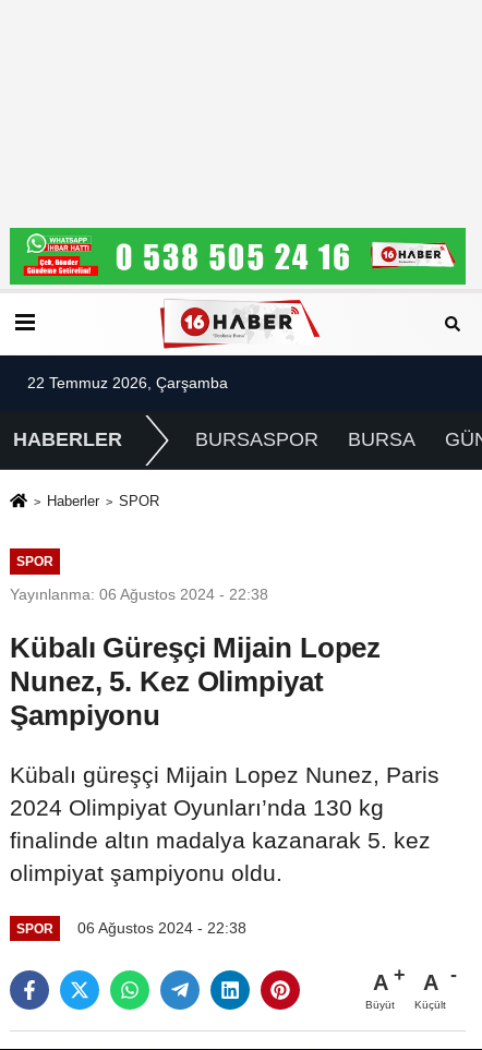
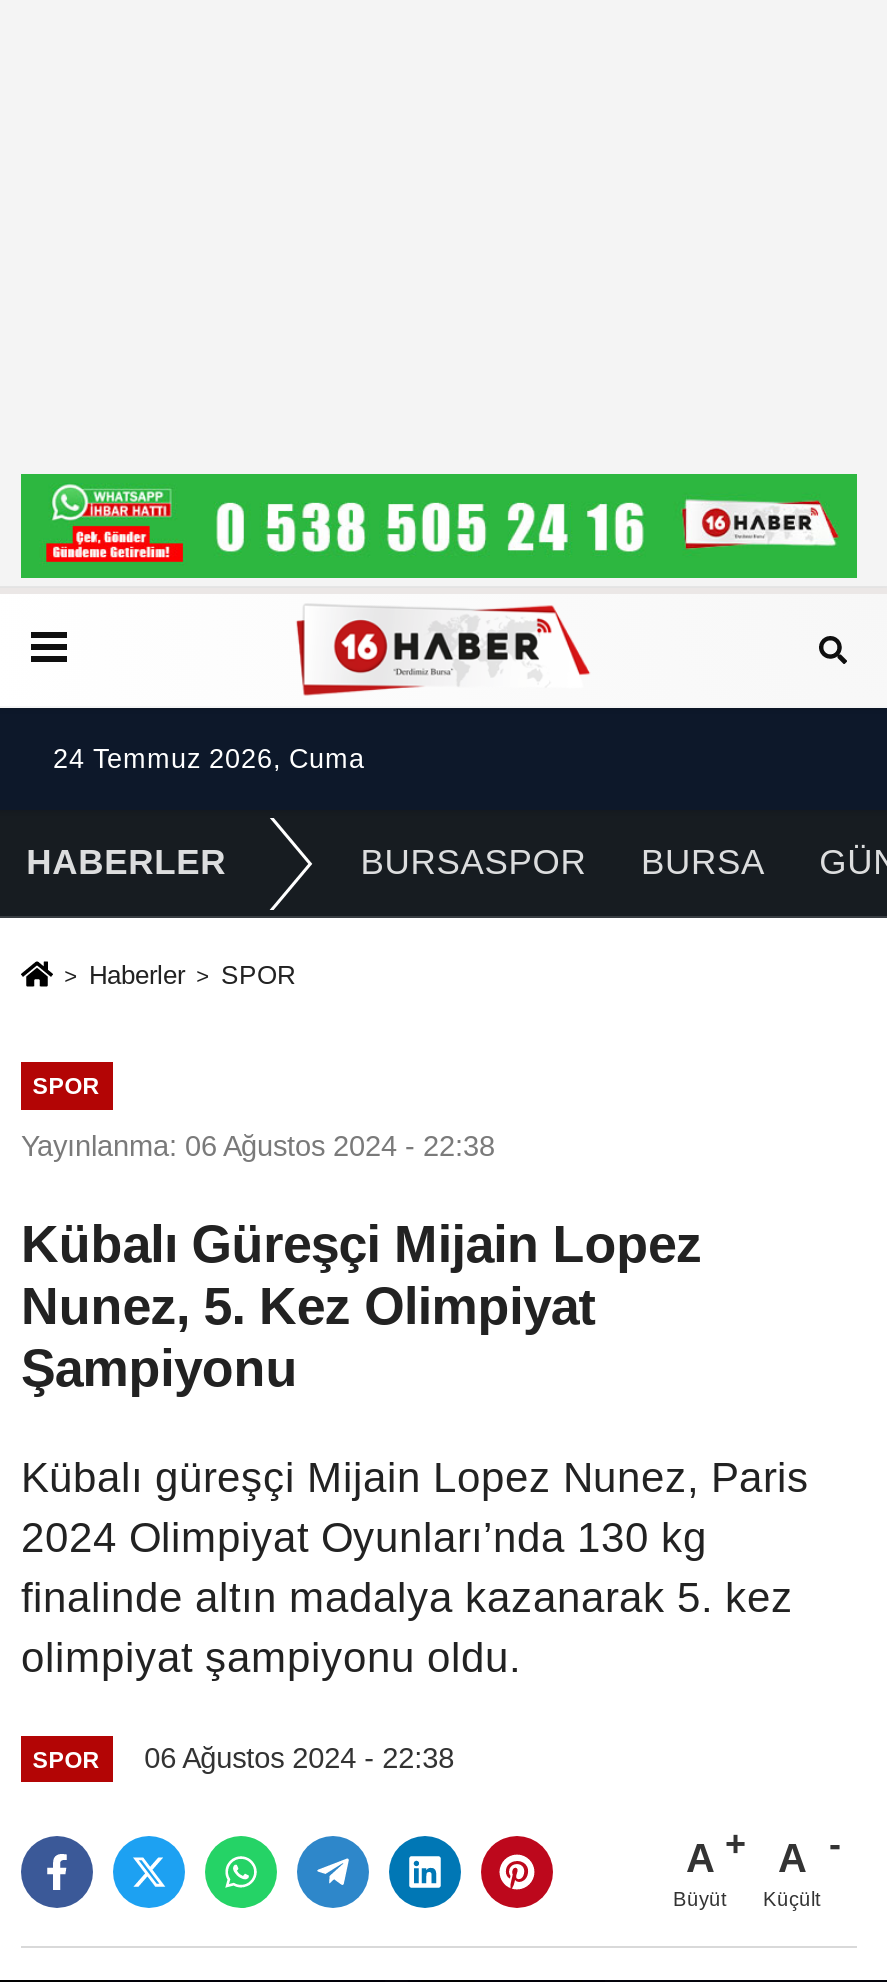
[27,375,228,391] 22 Temmuz 2026, Çarşamba -> [53,743,365,773] 24 Temmuz 2026, Cuma

